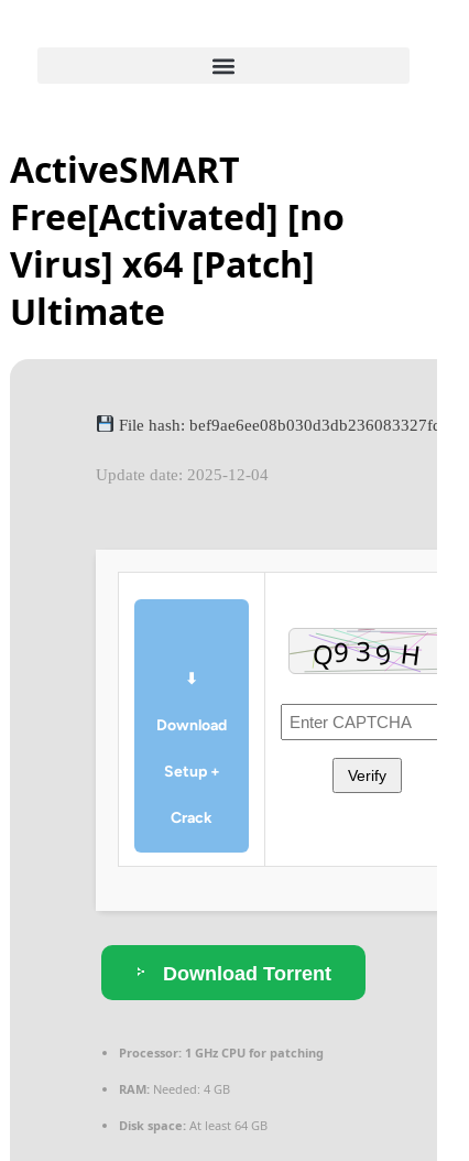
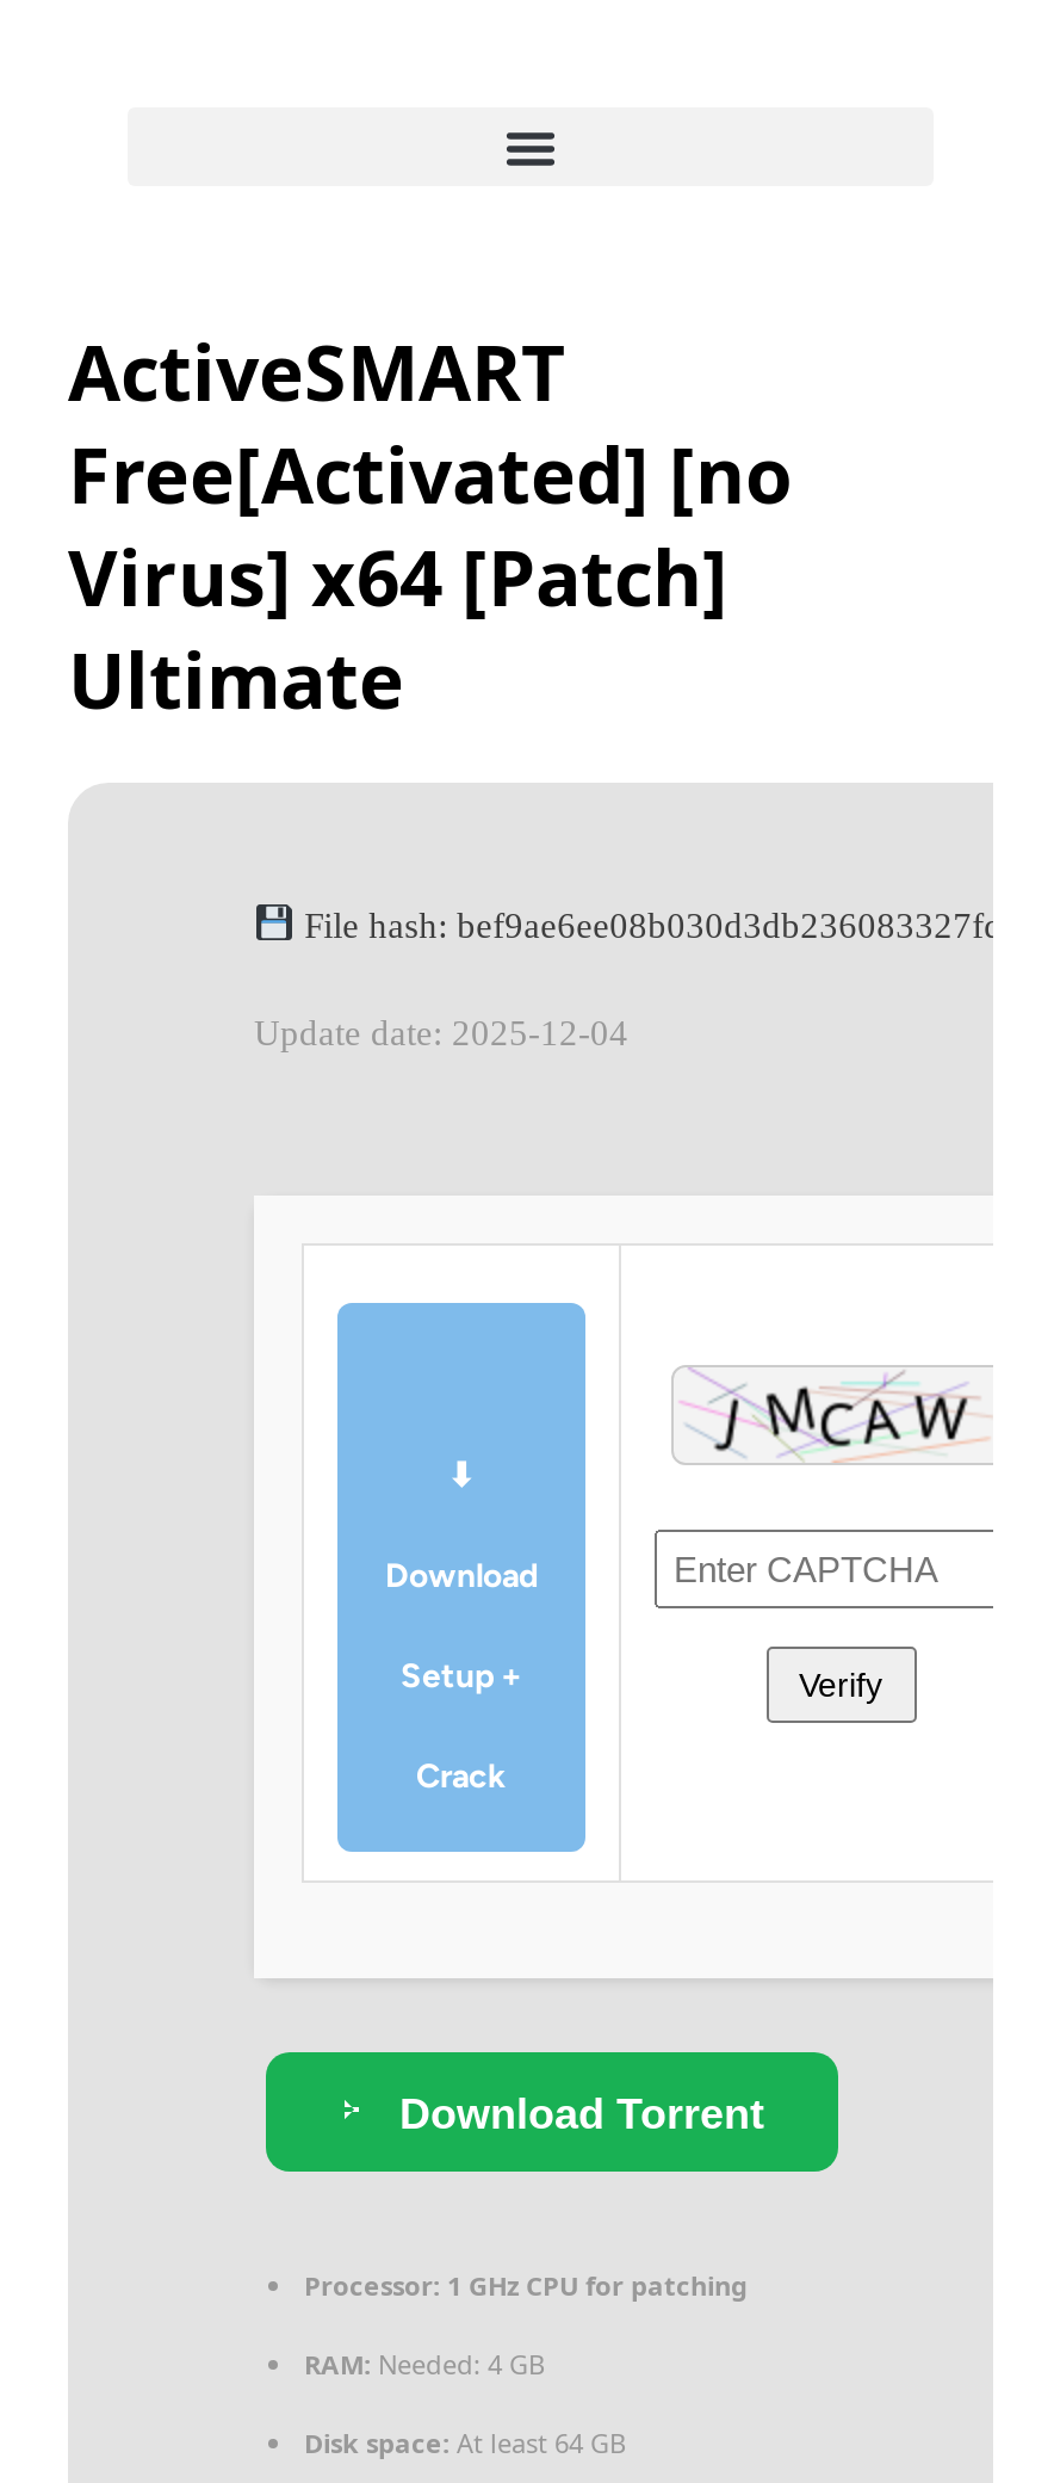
[292,629,436,671] [image] -> [714,1370,969,1458] [image]

